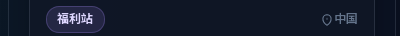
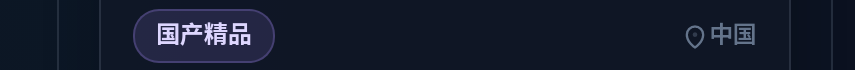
[57,11,93,27] 福利站 -> [156,19,252,51] 国产精品

